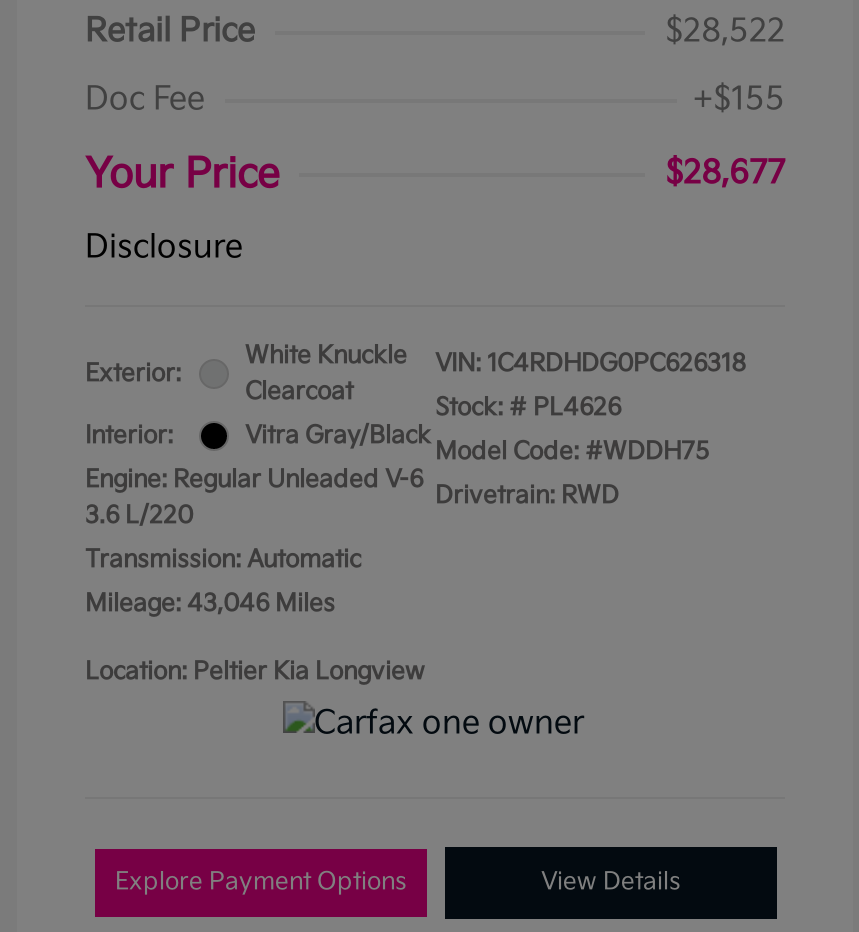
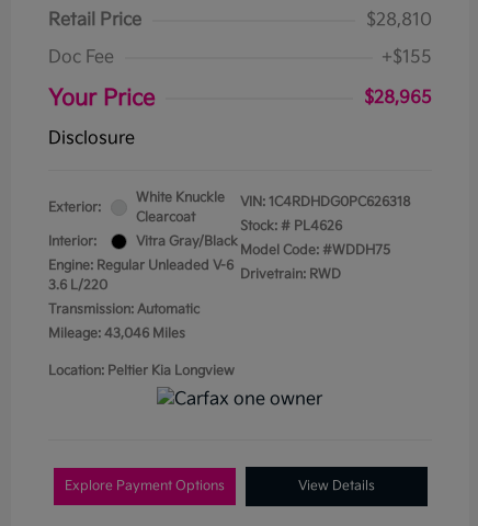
[665,12,785,50] $28,522 -> [366,9,432,30] $28,810
[665,154,785,192] $28,677 -> [364,87,432,108] $28,965

